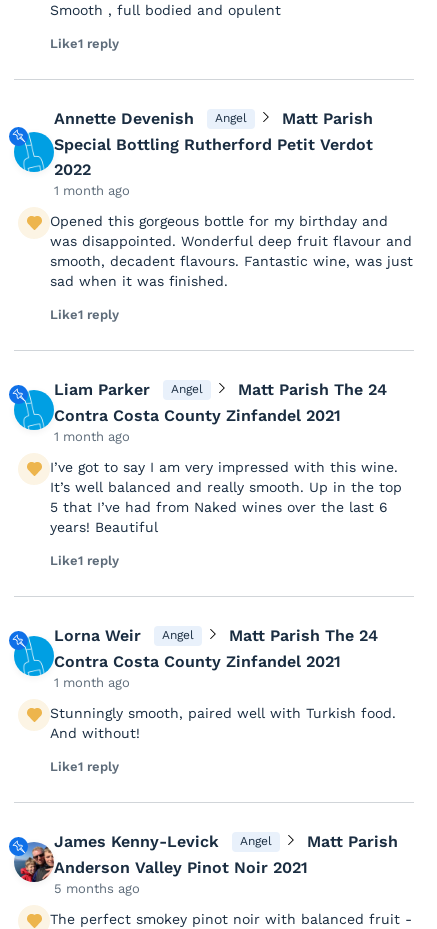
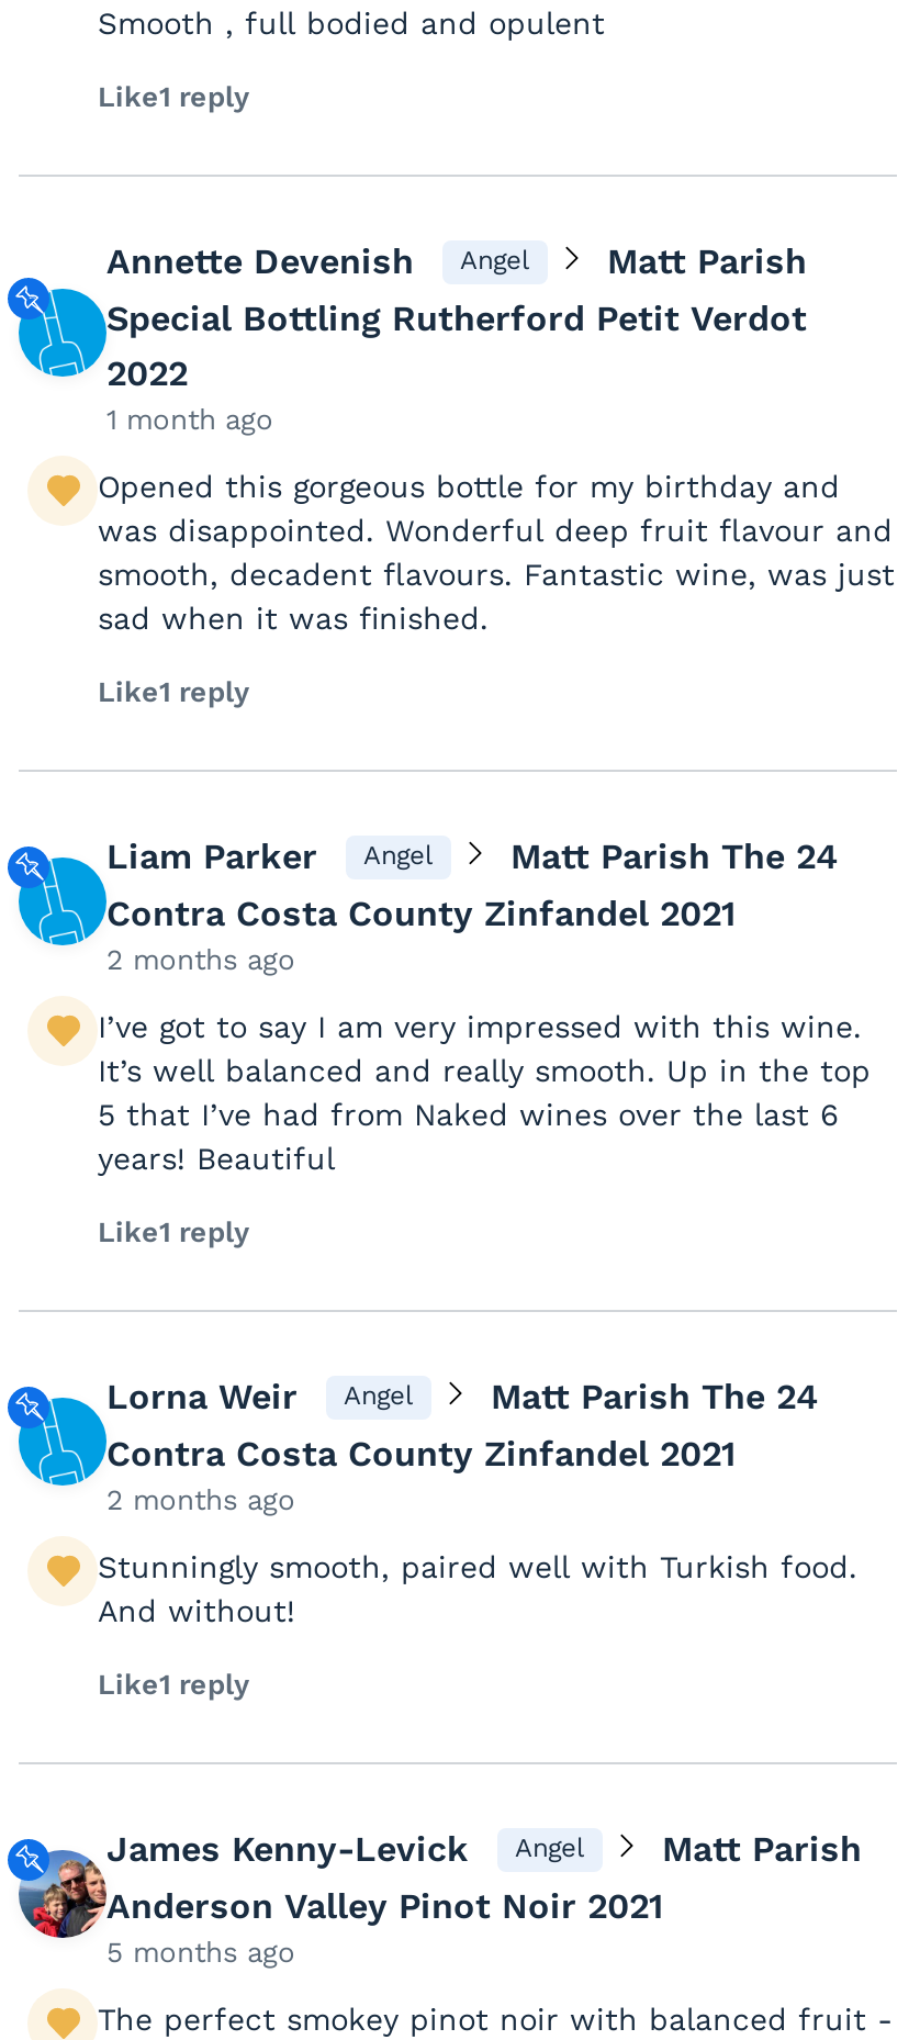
[54,429,130,444] 1 month ago -> [106,942,295,975] 2 months ago
[54,675,130,690] 1 month ago -> [106,1483,295,1516] 2 months ago

